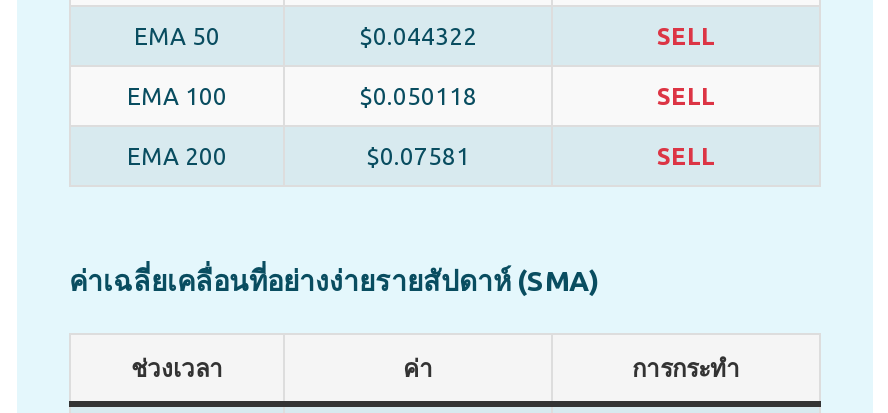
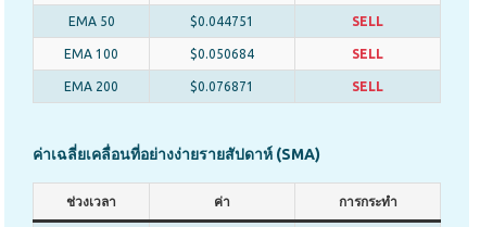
[359,23,477,49] $0.044322 -> [190,14,254,28] $0.044751
[359,83,477,109] $0.050118 -> [190,47,254,61] $0.050684
[366,143,470,169] $0.07581 -> [190,79,254,93] $0.076871

